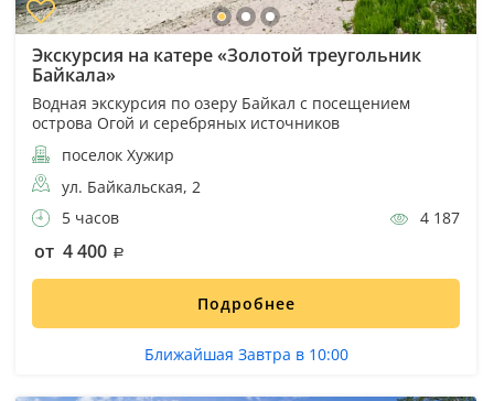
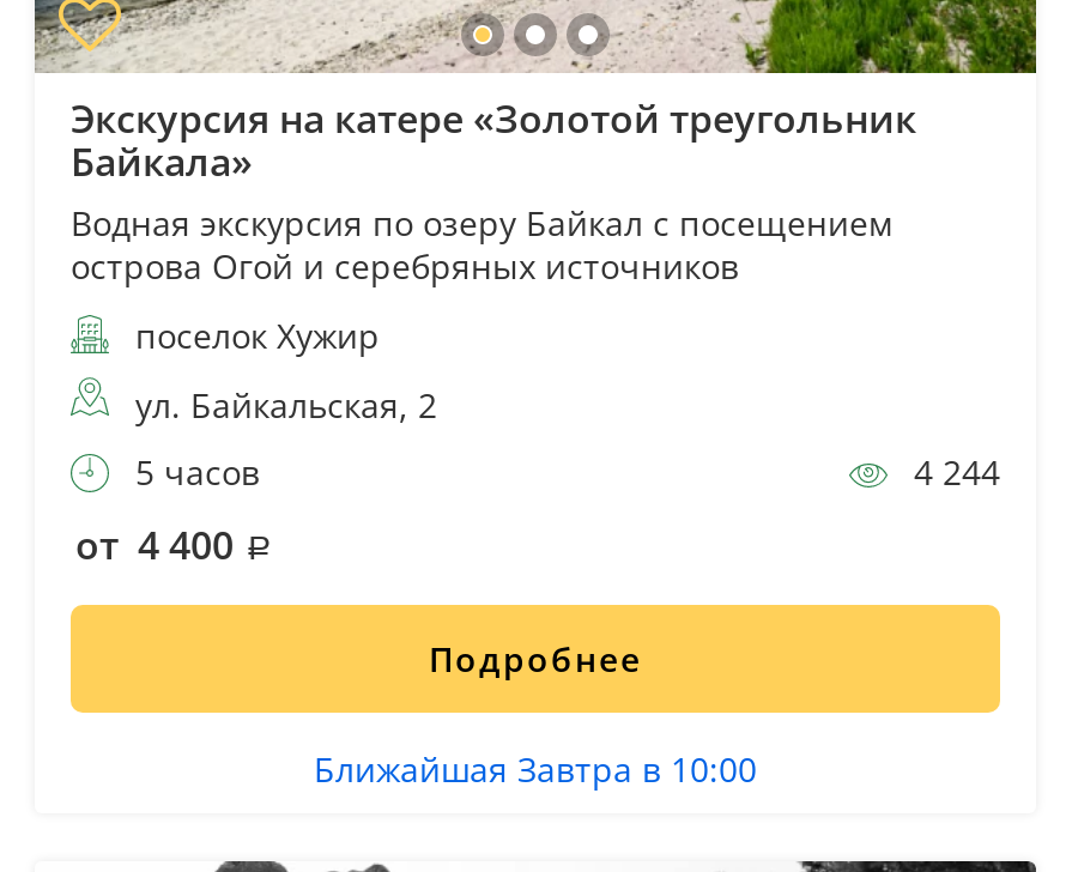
[416,207,460,228] 4 187 -> [904,450,1000,495] 4 244

